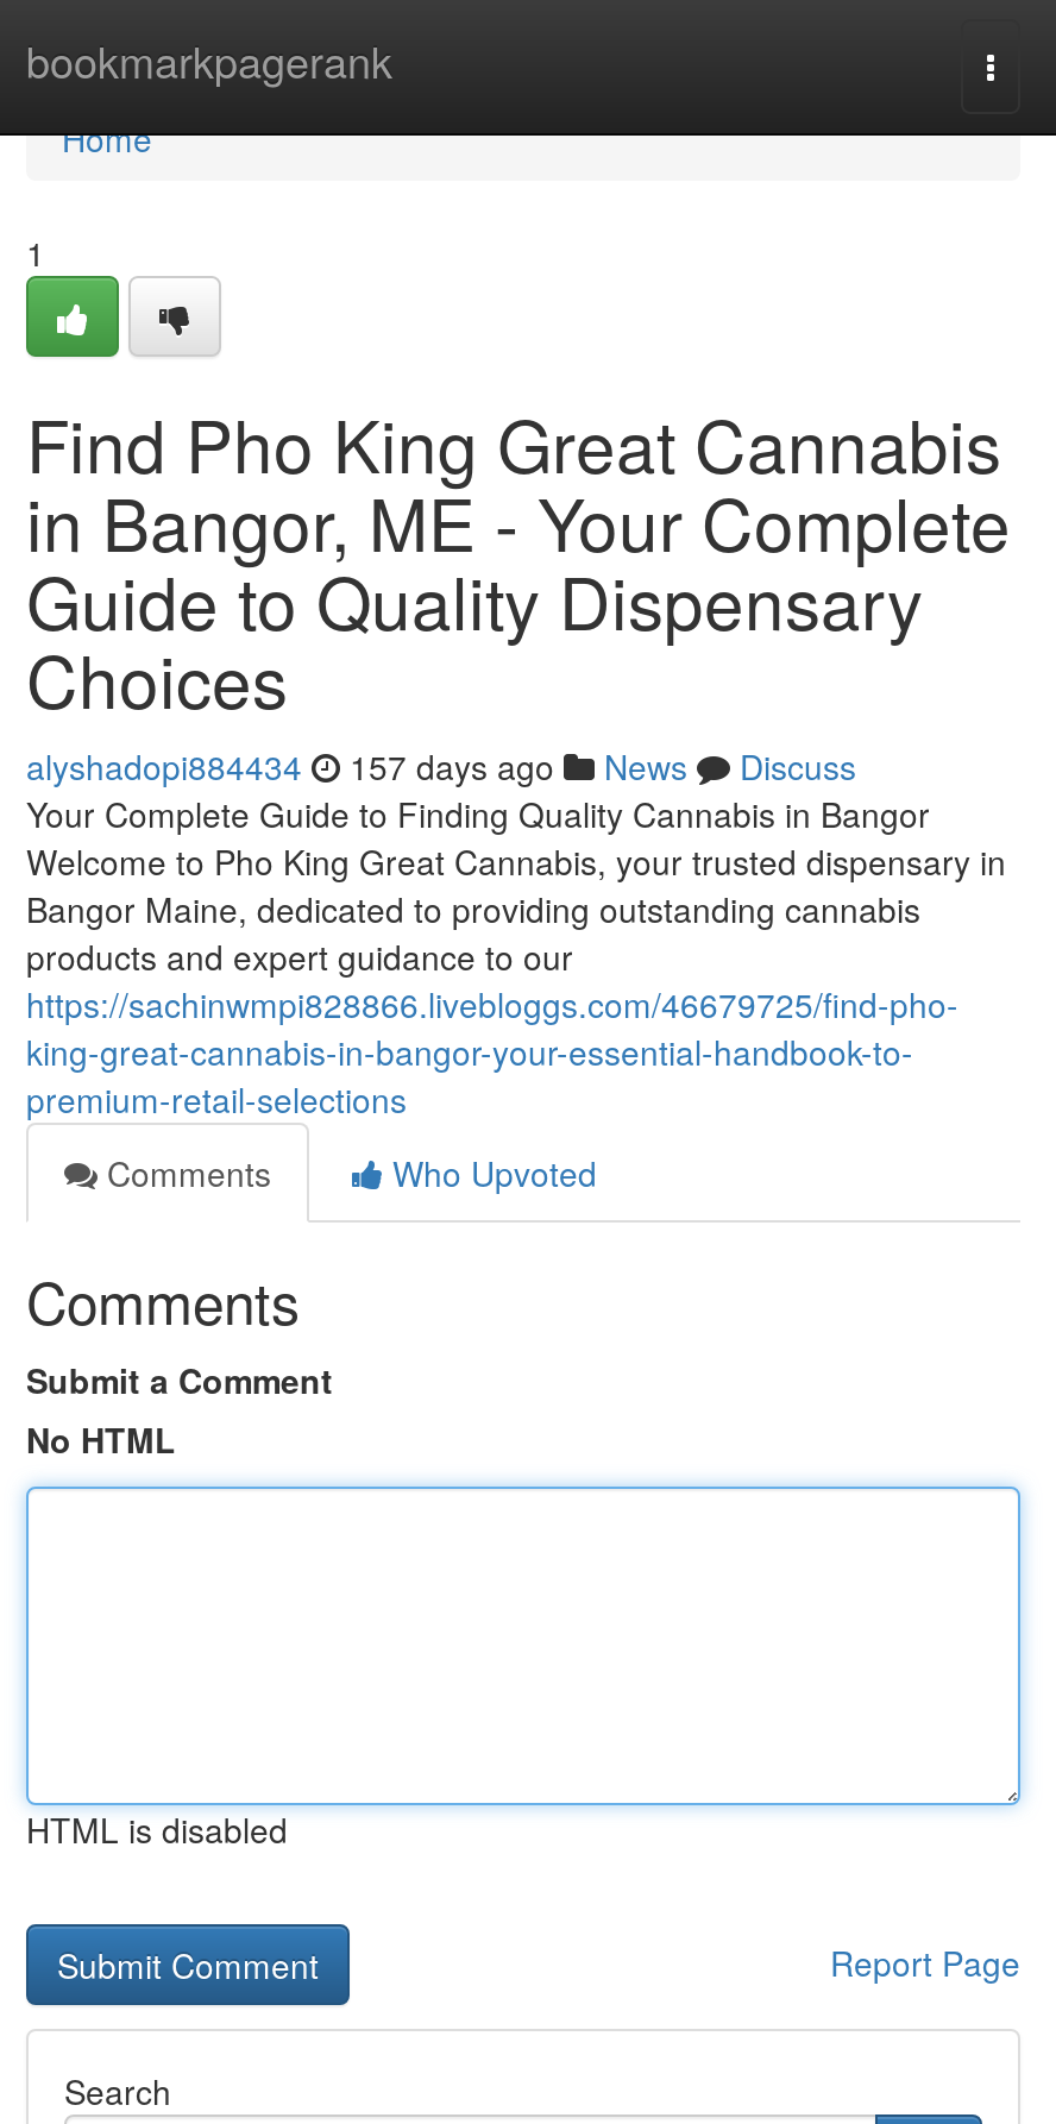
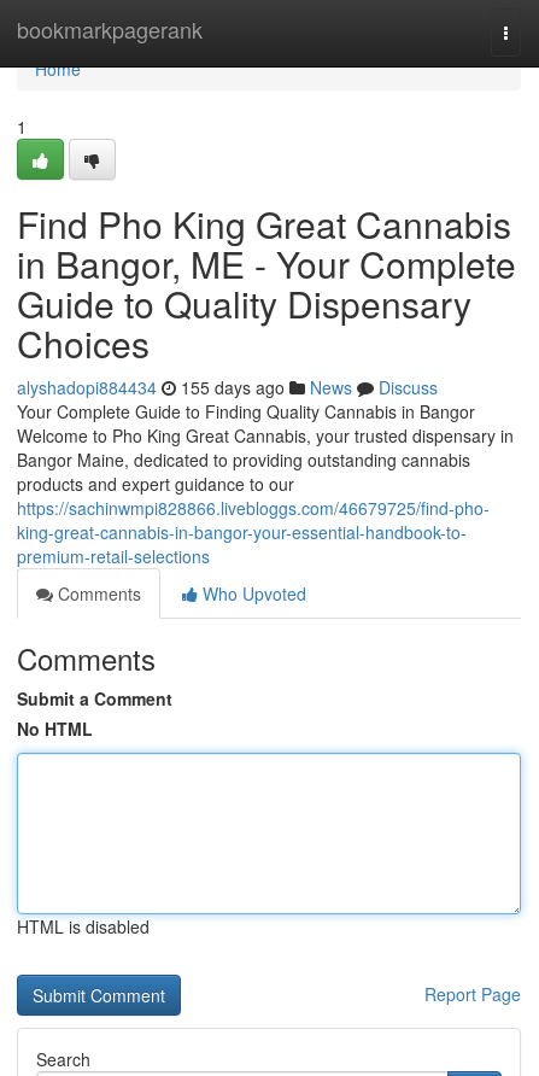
[26,742,856,790] alyshadopi884434 157 days ago News Discuss -> [17,375,438,399] alyshadopi884434 155 days ago News Discuss

